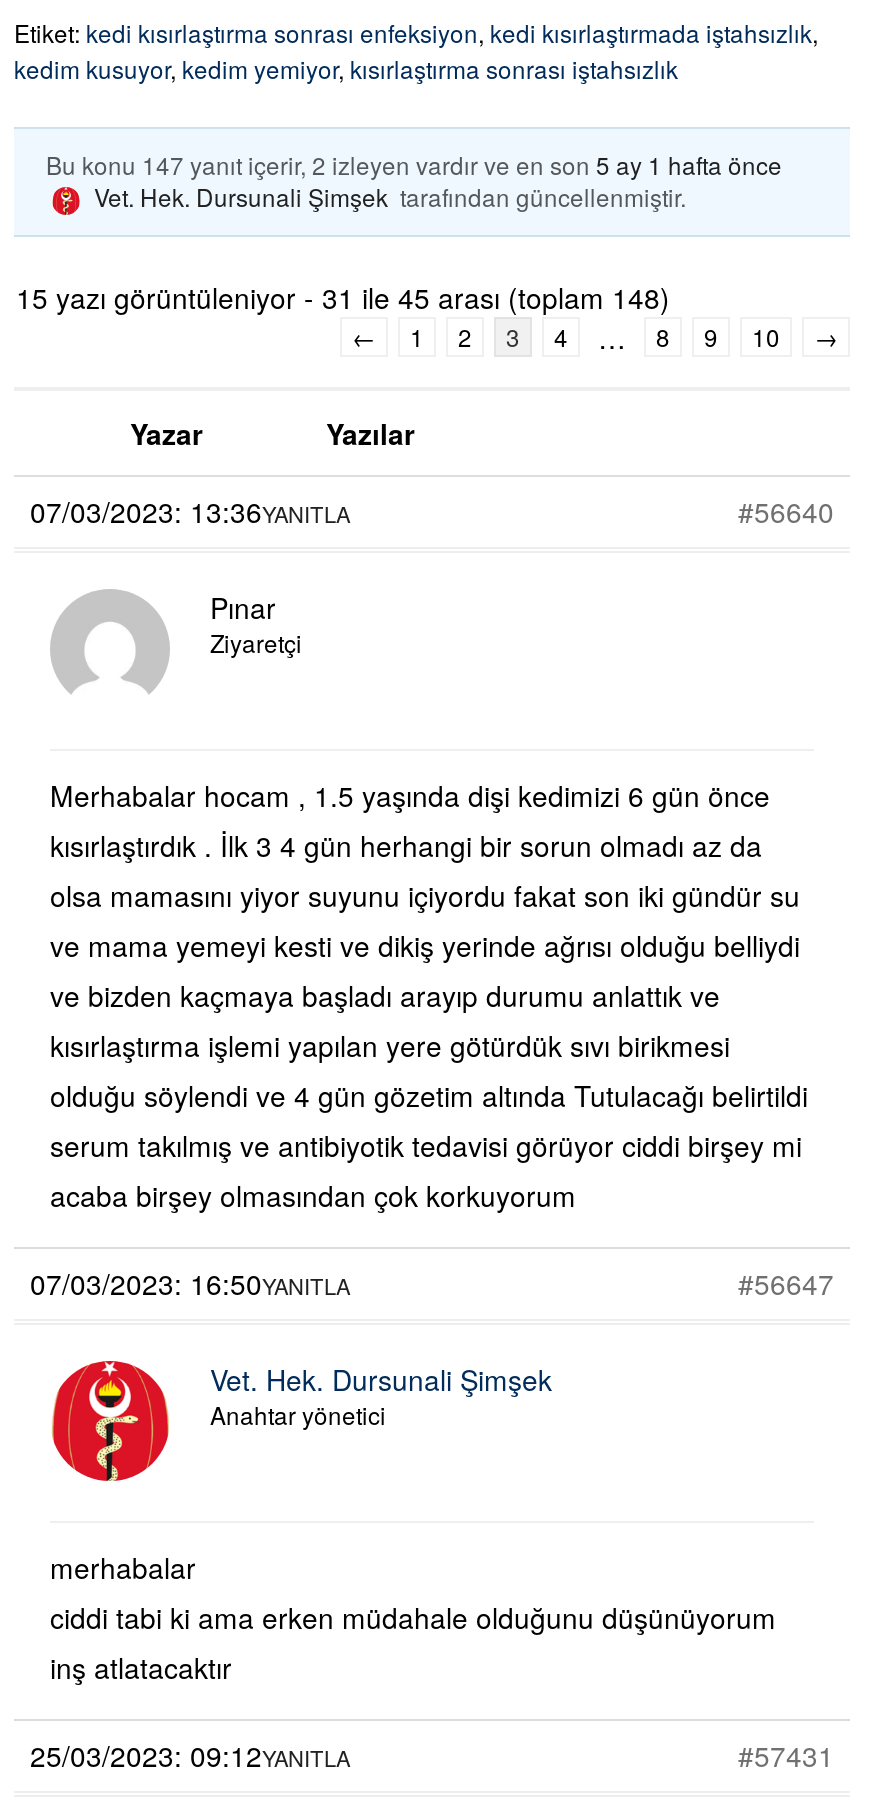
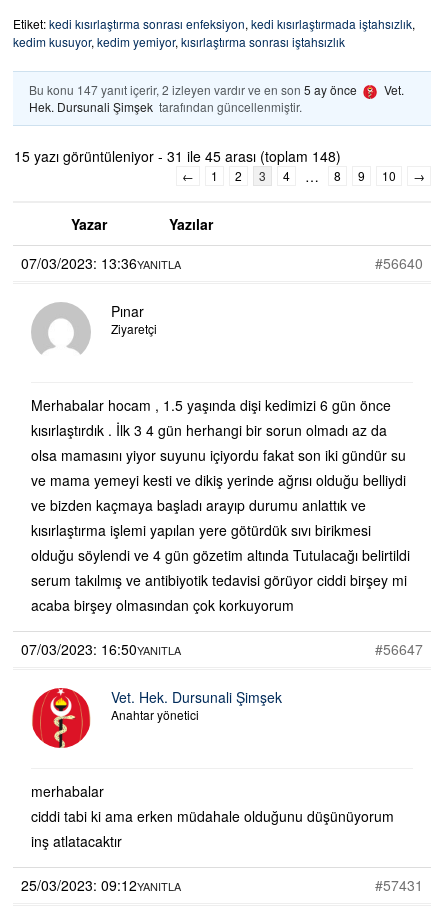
[46,147,782,213] Bu konu 147 yanıt içerir, 2 izleyen vardır ve en son 5 ay 1 hafta önce | Vet. Hek. Dursunali Şimşek tarafından güncellenmiştir. -> [29,81,404,115] Bu konu 147 yanıt içerir, 2 izleyen vardır ve en son 5 ay önce | Vet. | Hek. Dursunali Şimşek tarafından güncellenmiştir.

